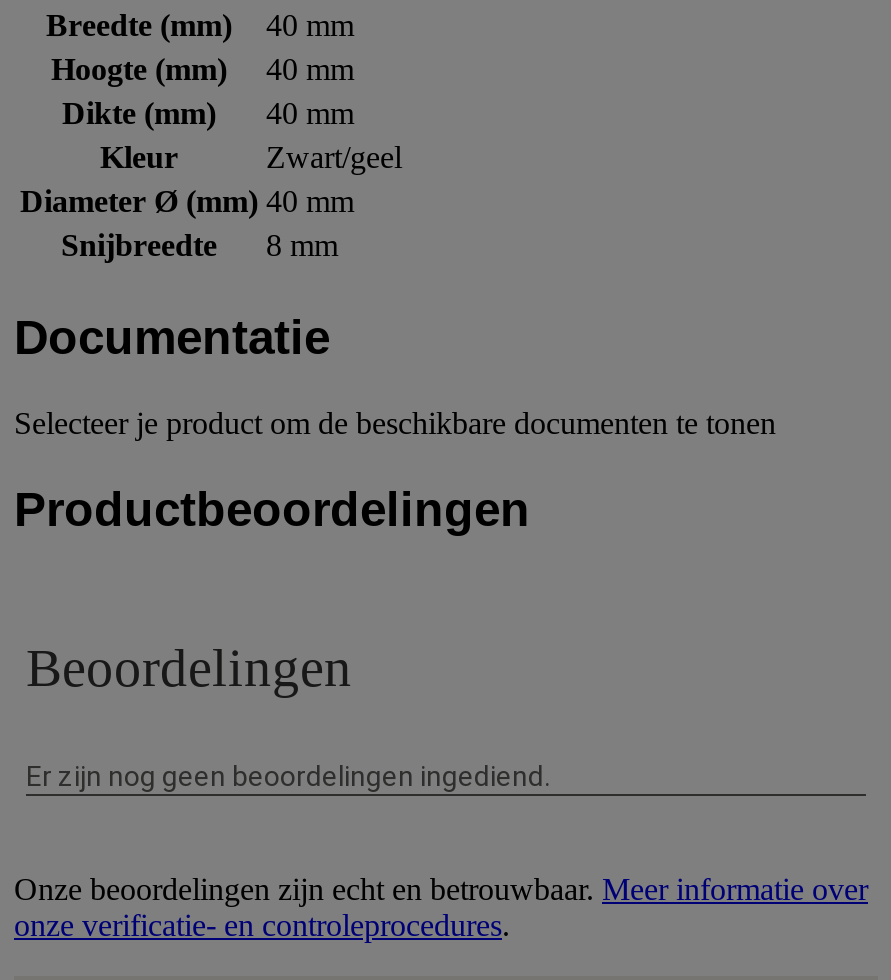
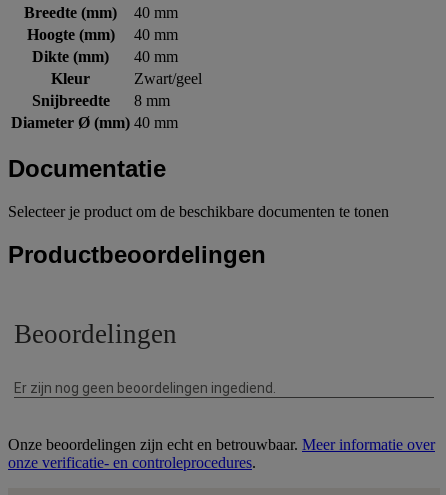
moved [20,184,354,218] -> [11,114,178,131]: Diameter Ø (mm) 40 mm
moved [61,228,338,262] -> [31,92,170,109]: Snijbreedte | 8 mm

